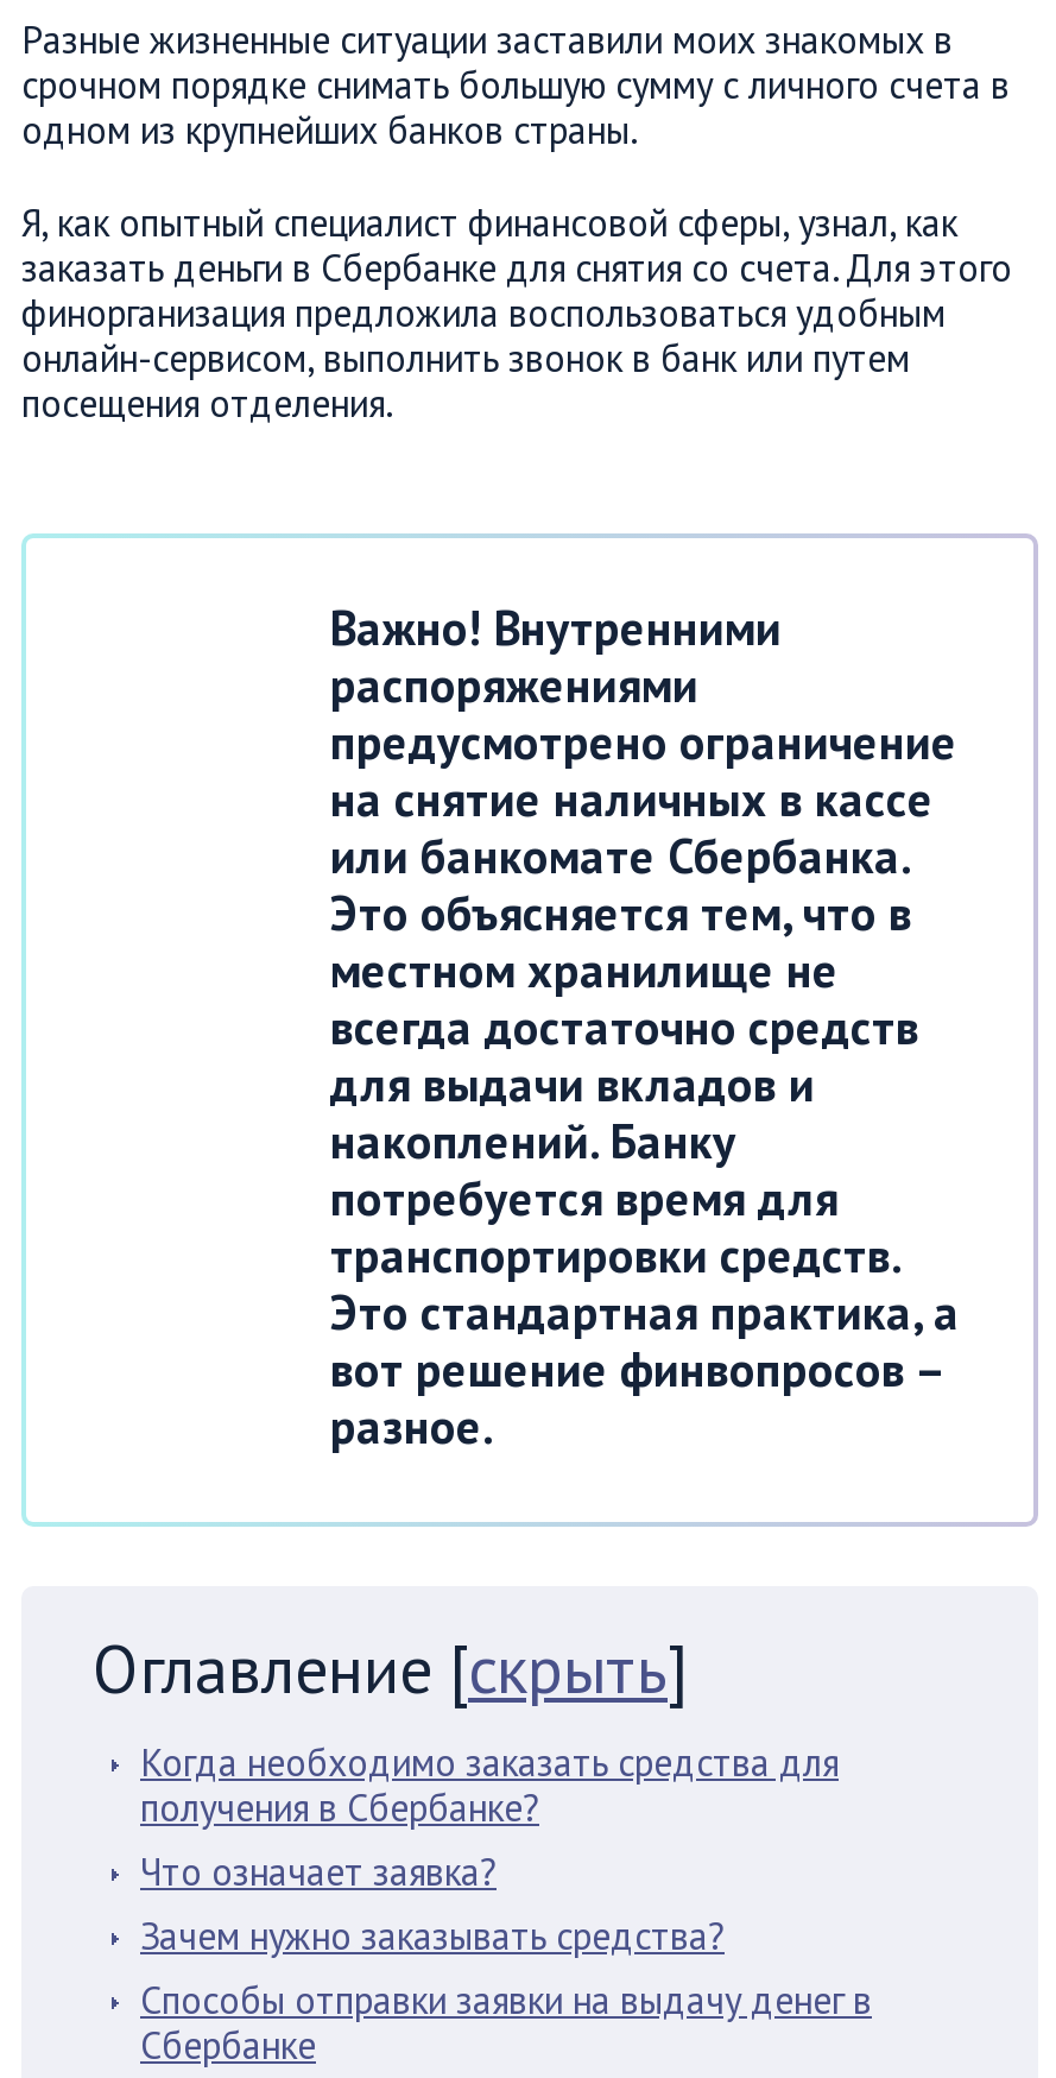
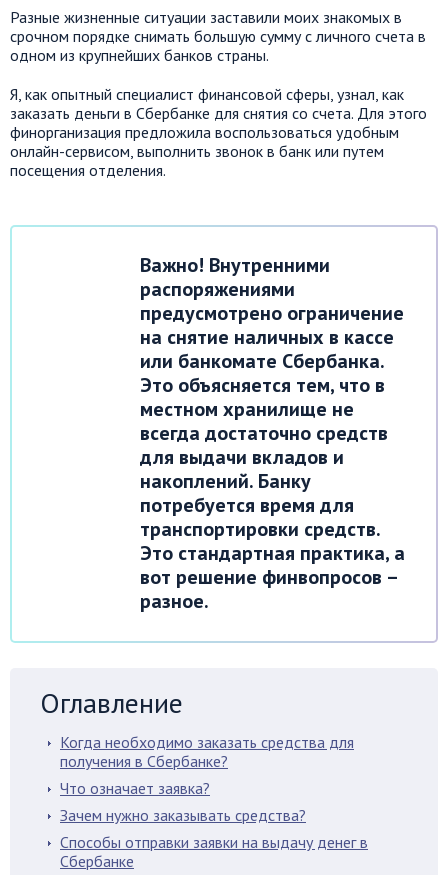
[93,1624,689,1712] Оглавление [скрыть] -> [40,684,183,721] Оглавление

